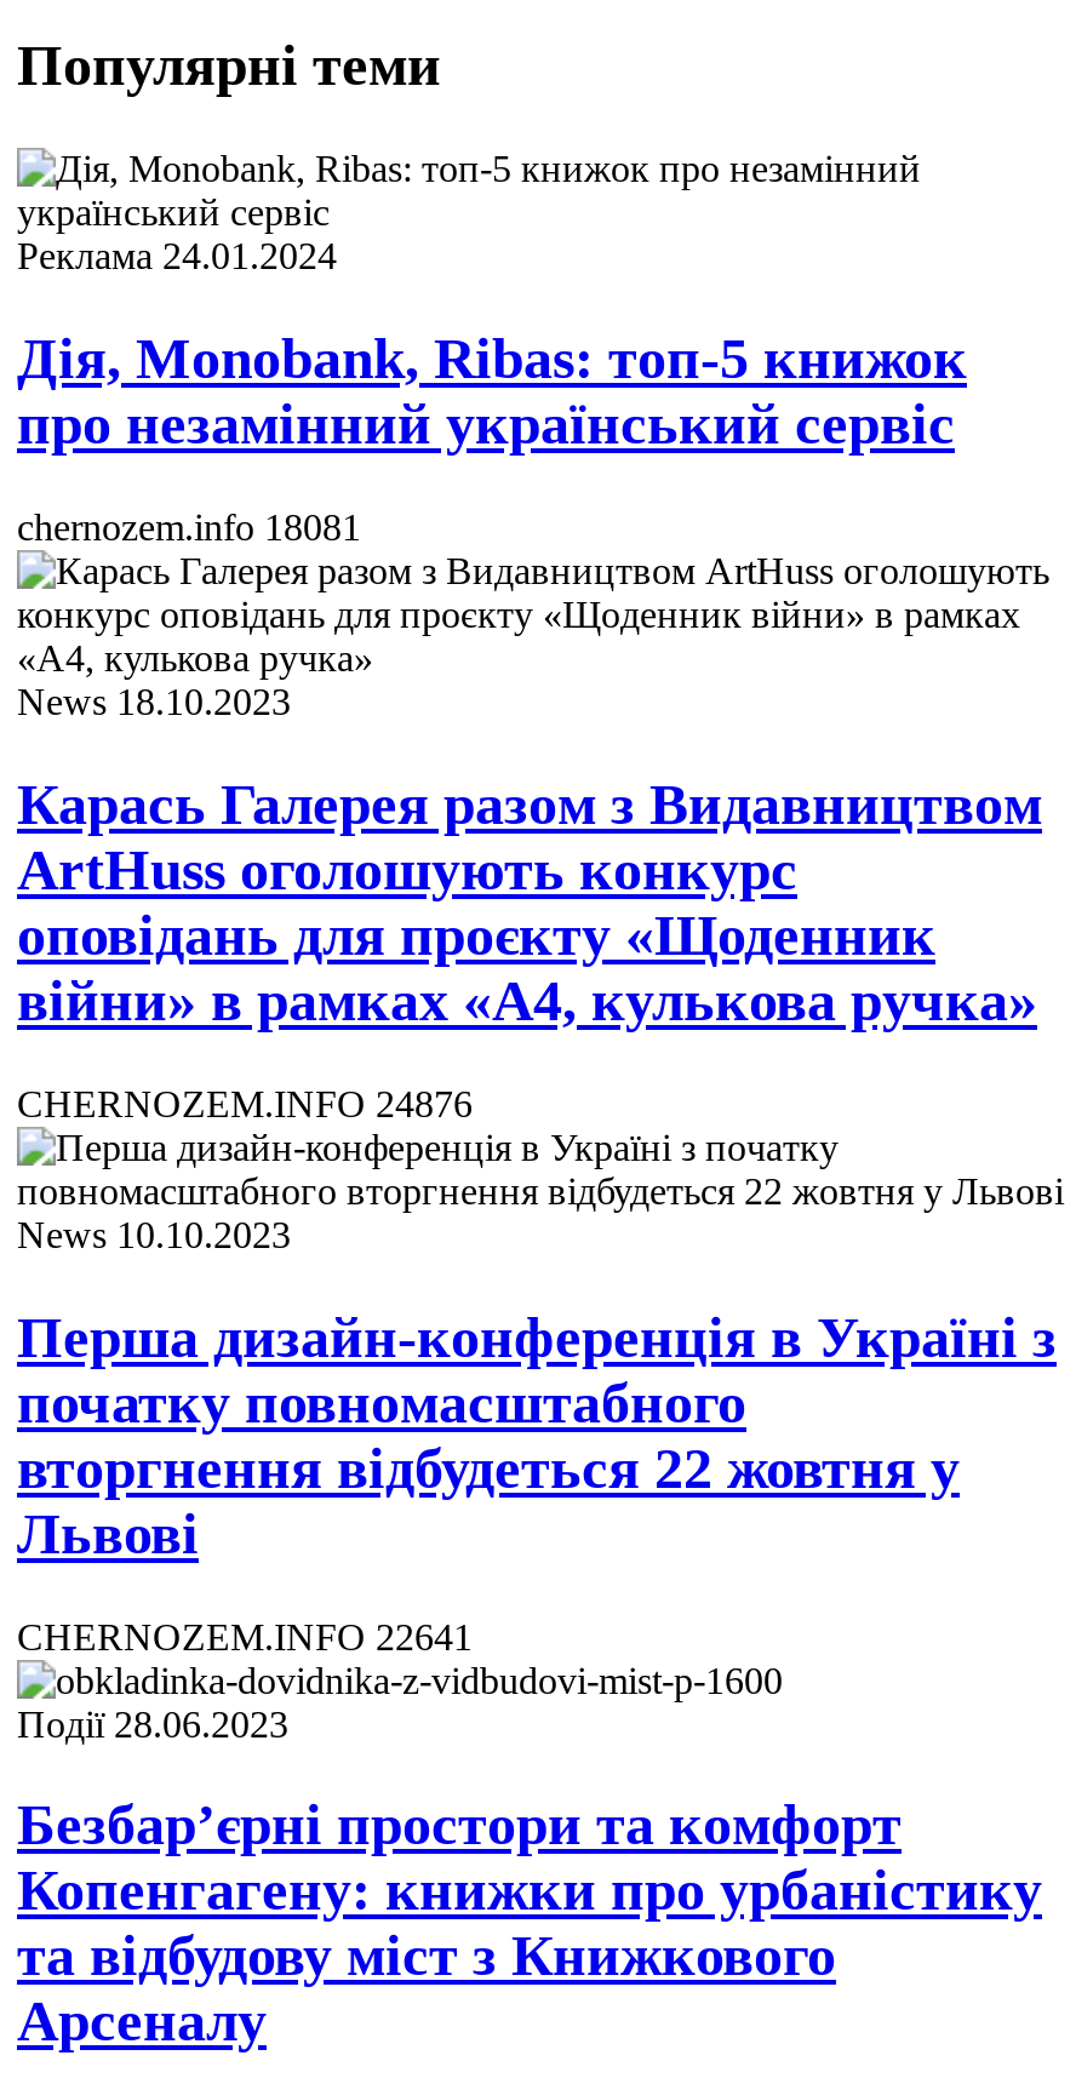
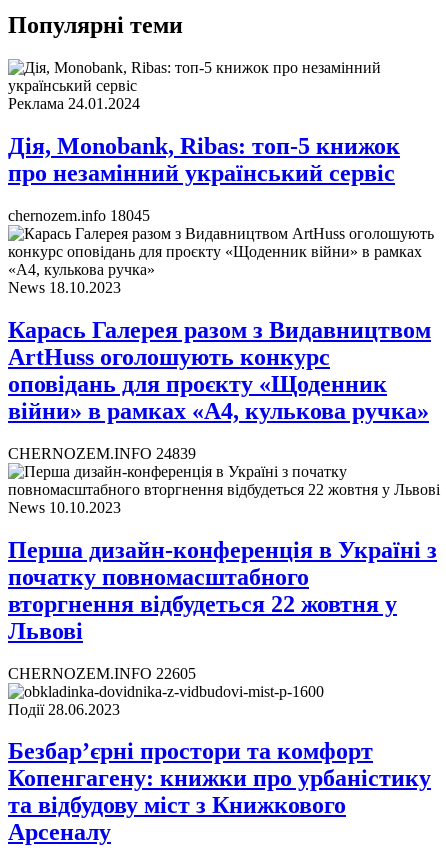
[17,506,361,547] chernozem.info 18081 -> [8,207,150,224] chernozem.info 18045
[17,1082,473,1124] CHERNOZEM.INFO 24876 -> [8,445,196,462] CHERNOZEM.INFO 24839
[17,1615,473,1656] CHERNOZEM.INFO 22641 -> [8,664,196,681] CHERNOZEM.INFO 22605

